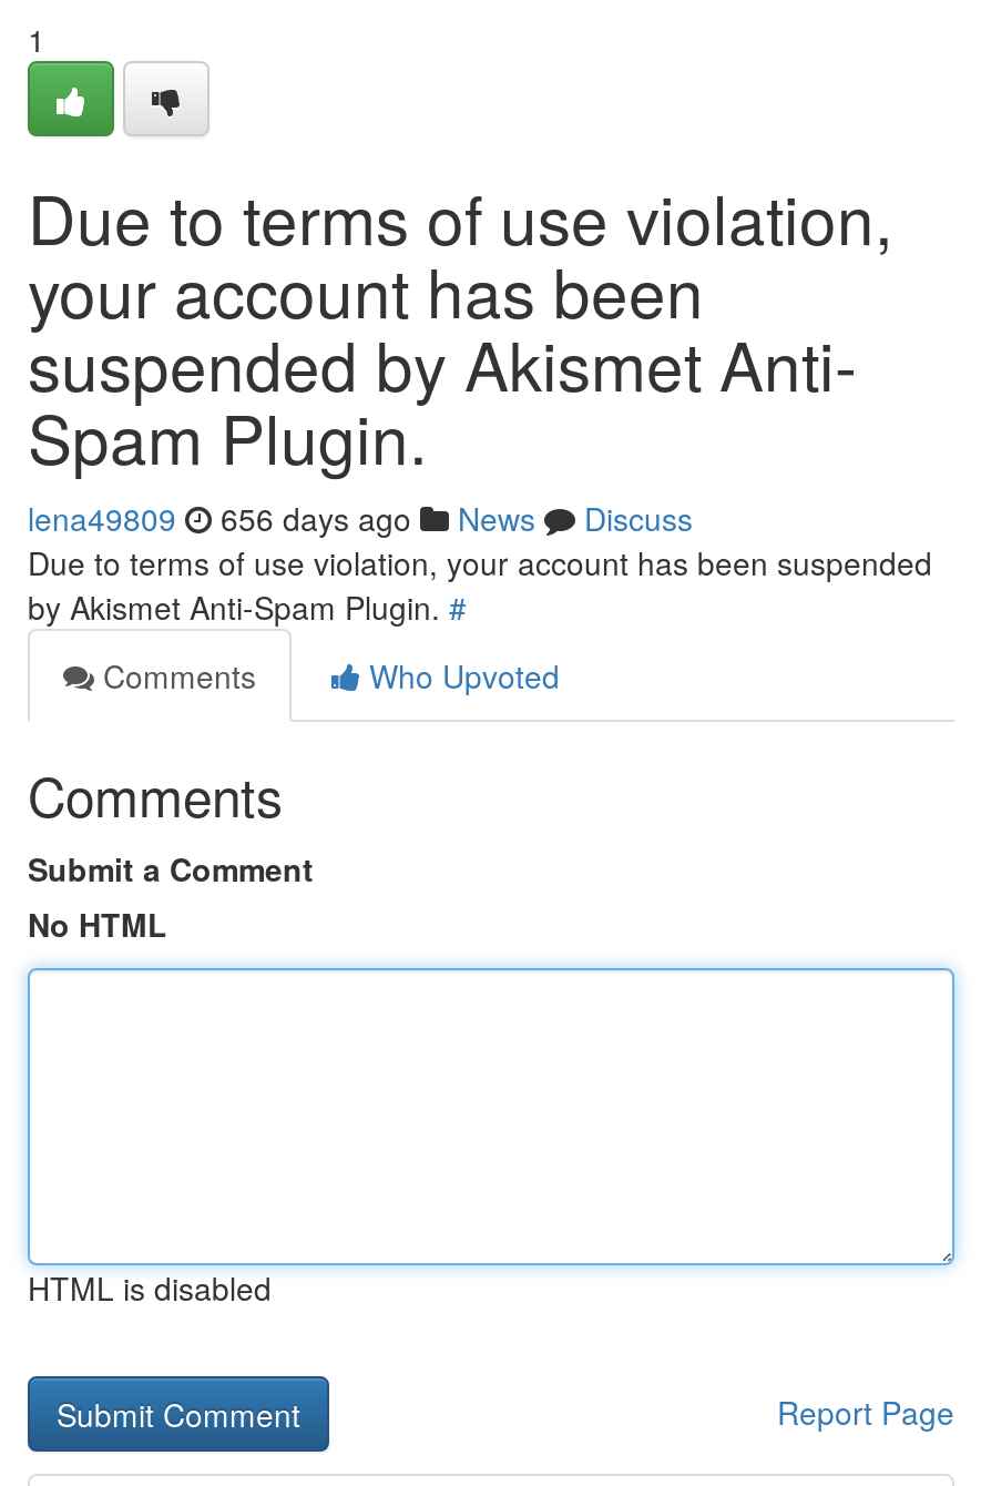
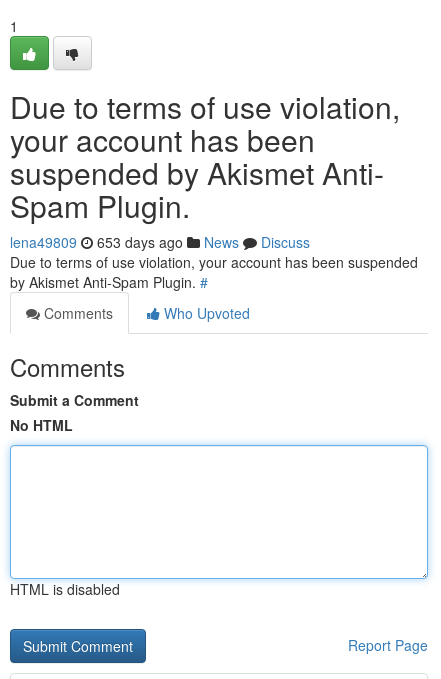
[28,496,693,540] lena49809 656 days ago News Discuss -> [10,232,310,252] lena49809 653 days ago News Discuss

